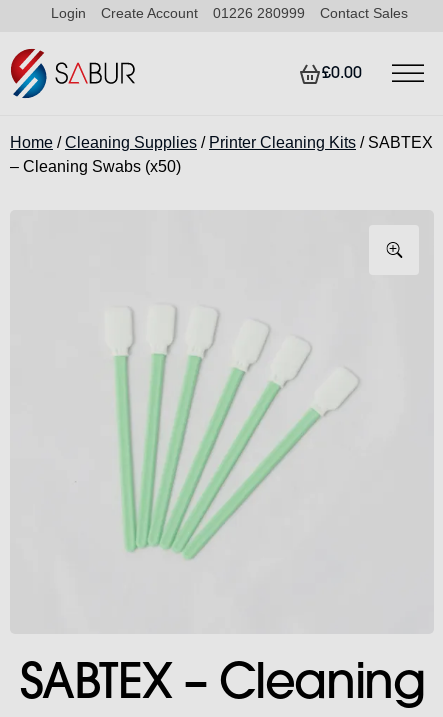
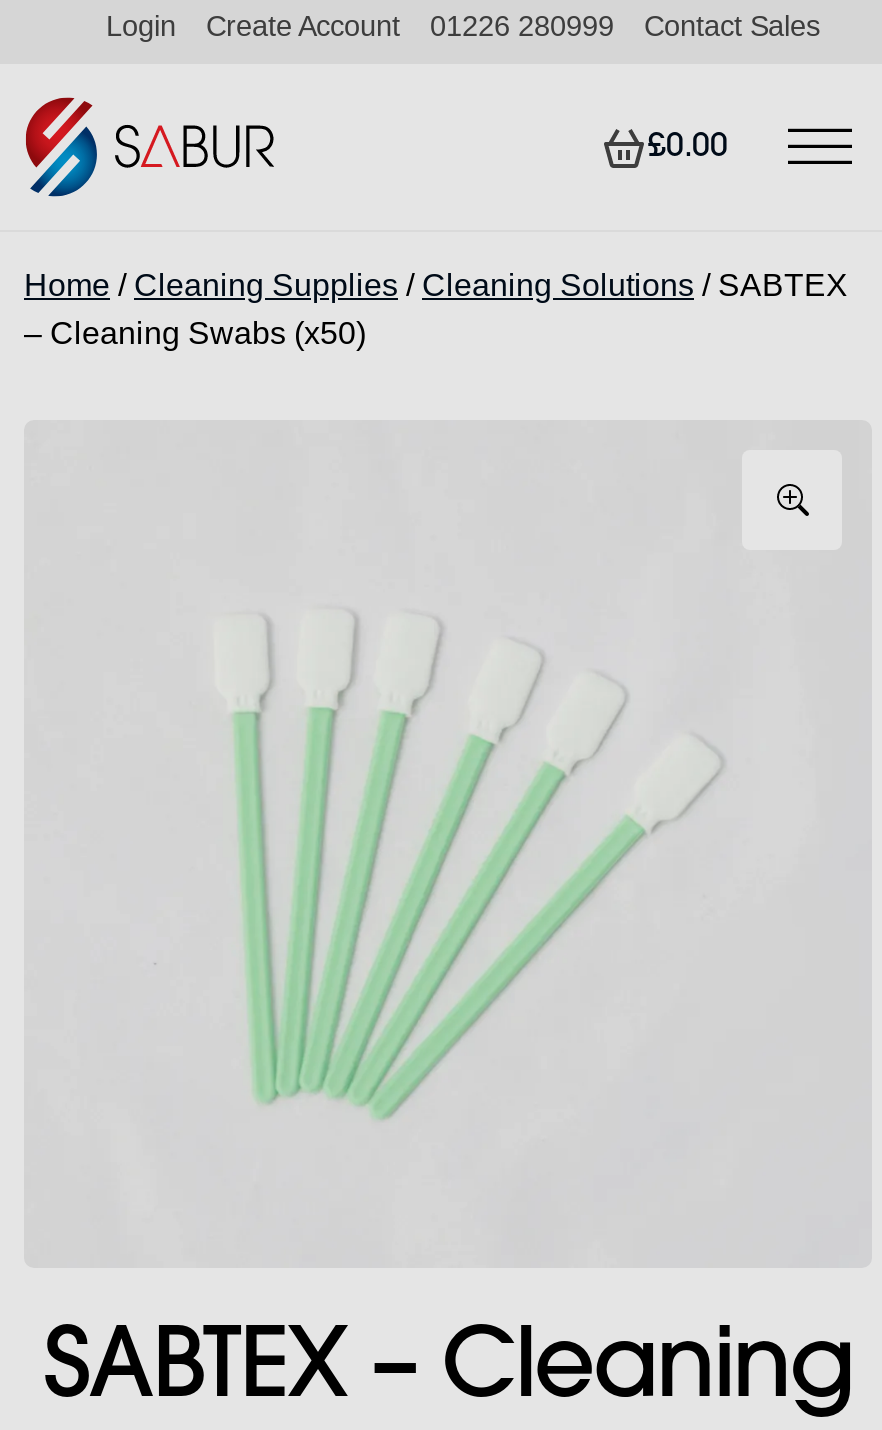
[10,134,433,151] Home / Cleaning Supplies / Printer Cleaning Kits / SABTEX -> [24,268,848,302] Home / Cleaning Supplies / Cleaning Solutions / SABTEX

